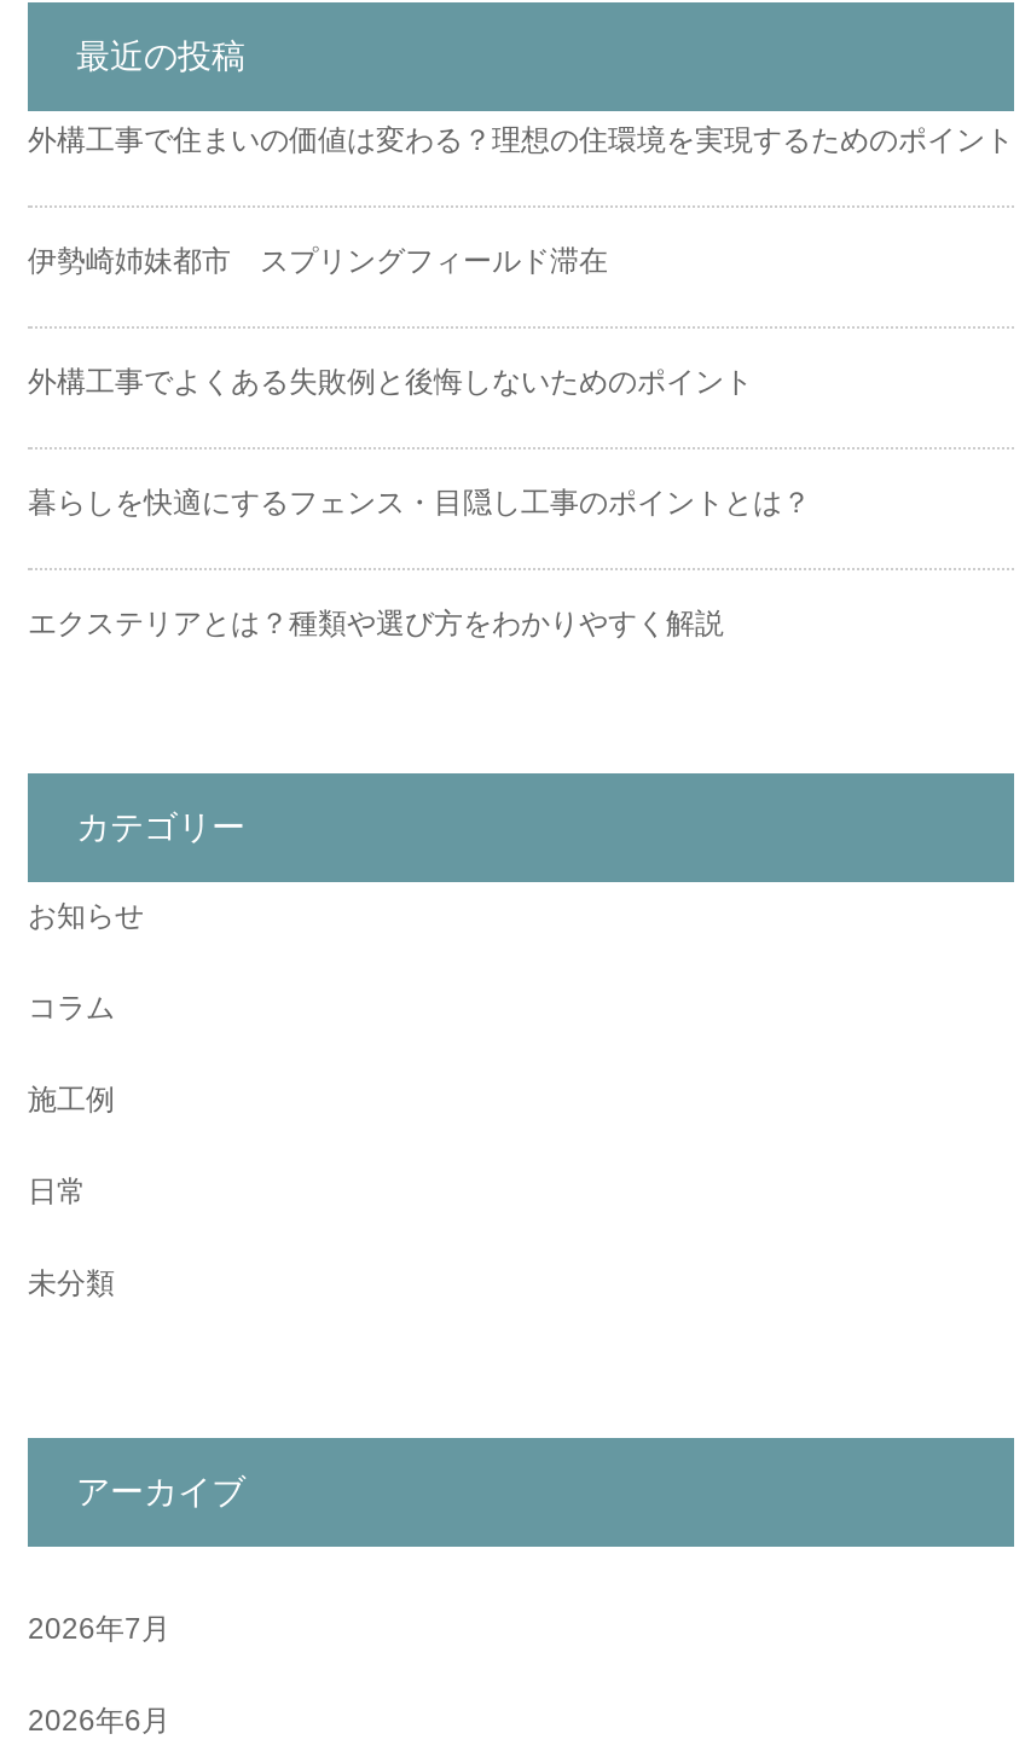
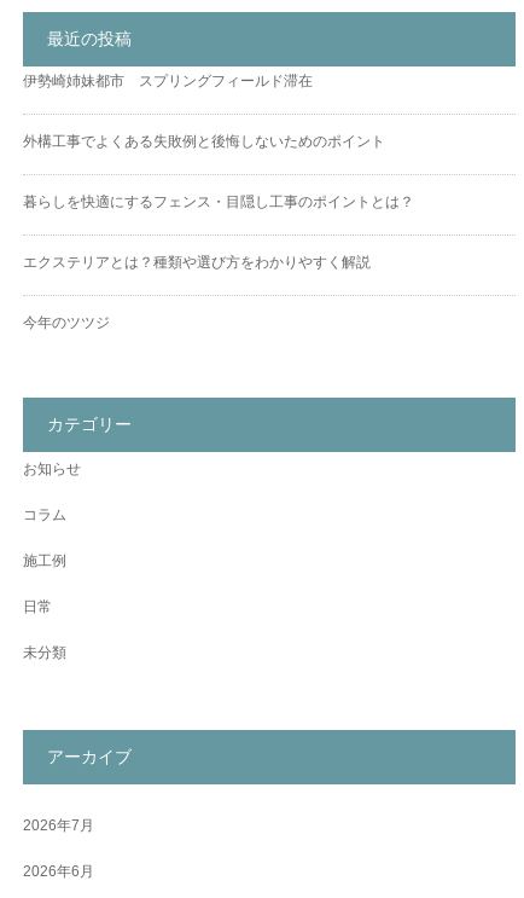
[28,123,1014,157] 外構工事で住まいの価値は変わる？理想の住環境を実現するためのポイント -> none
moved [28,244,811,640] -> [23,73,414,271]: 伊勢崎姉妹都市 スプリングフィールド滞在 | 外構工事でよくある失敗例と後悔しないためのポイント | 暮らしを快適にするフェンス・目隠し工事のポイントとは？ | エクステリアとは？種類や選び方をわかりやすく解説
none -> [23,314,110,331] 今年のツツジ

